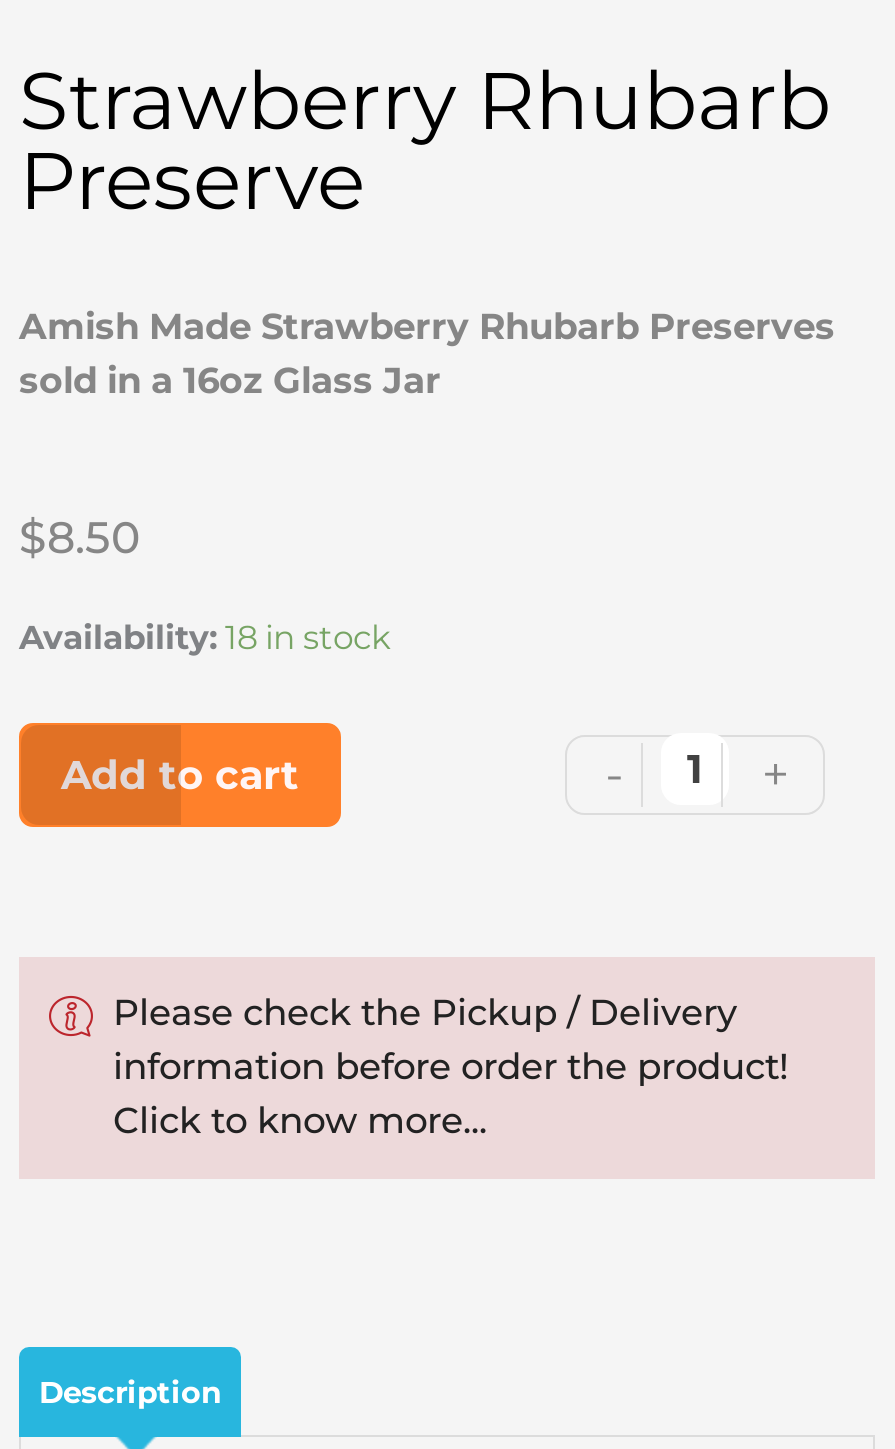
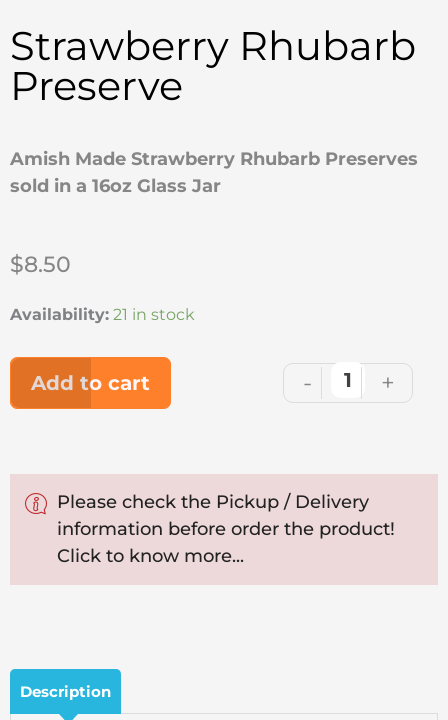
[19,617,391,657] Availability: 18 in stock -> [10,304,195,324] Availability: 21 in stock

